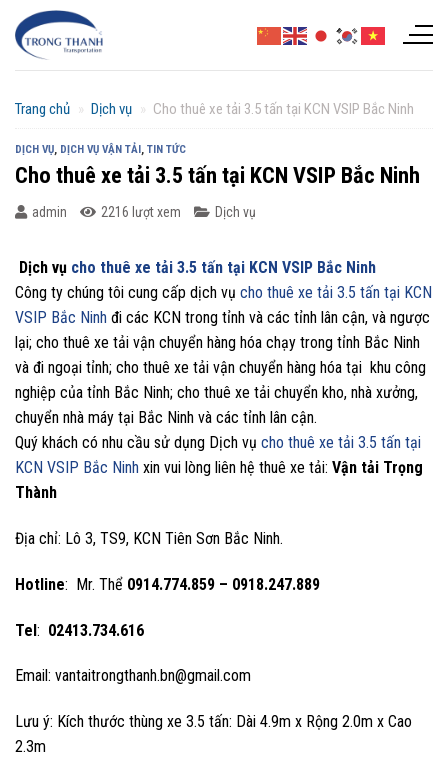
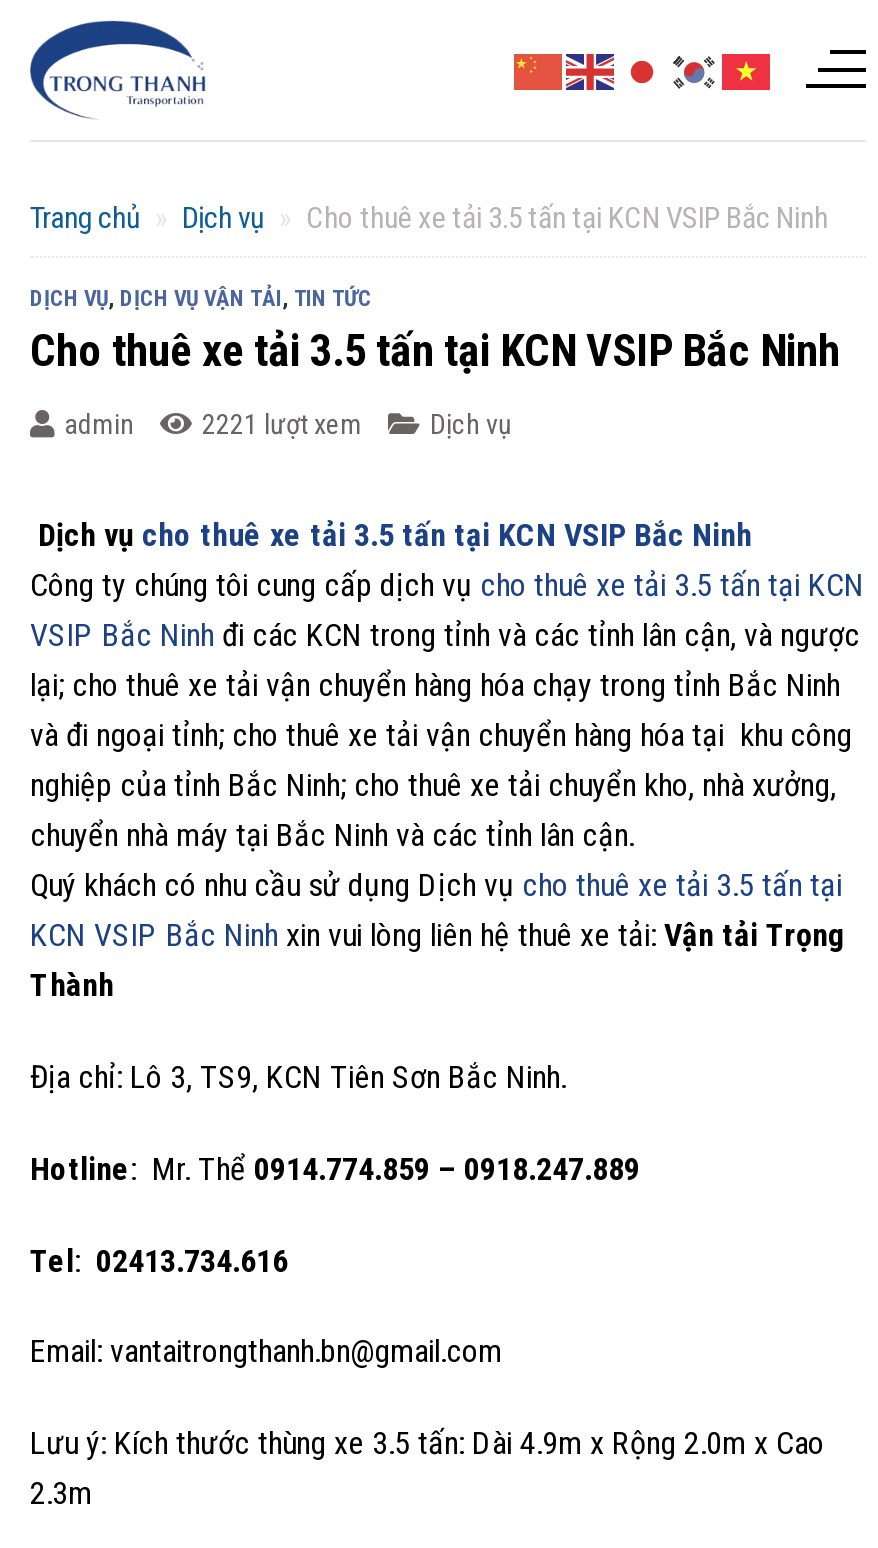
[101,204,181,220] 2216 lượt xem -> [202,408,362,440] 2221 lượt xem

